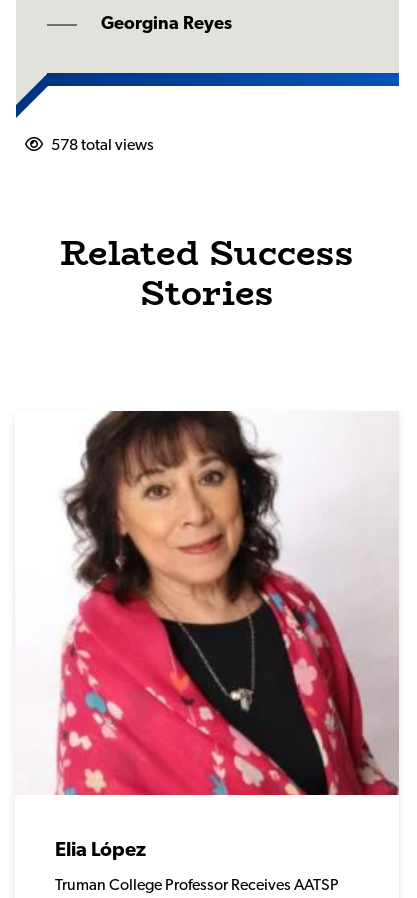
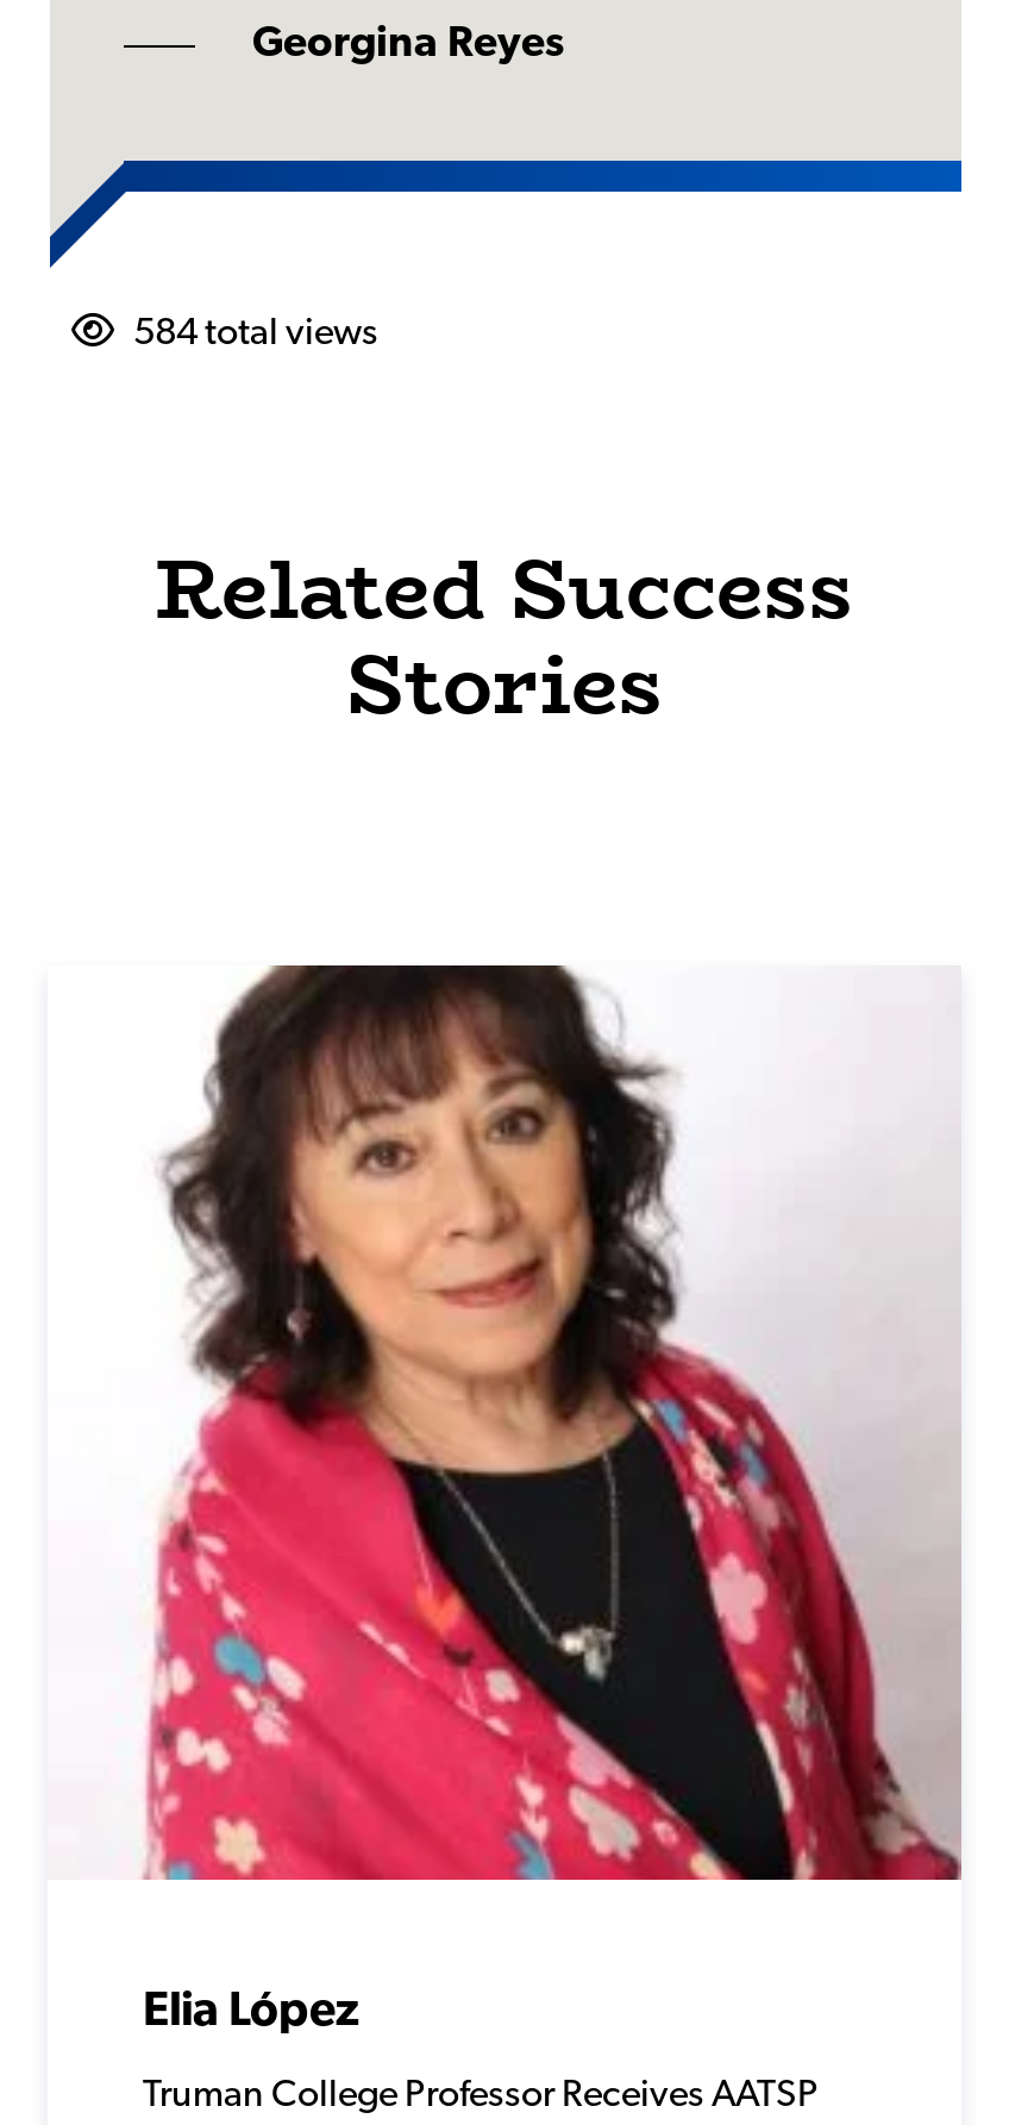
[51,137,154,153] 578 total views -> [133,313,378,351] 584 total views

